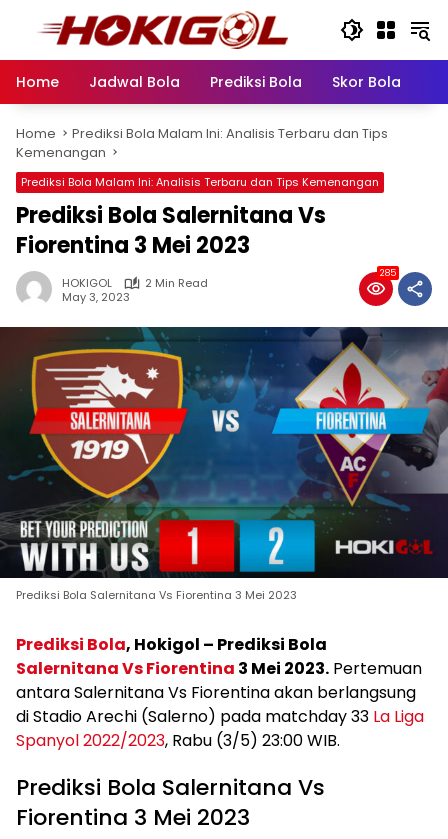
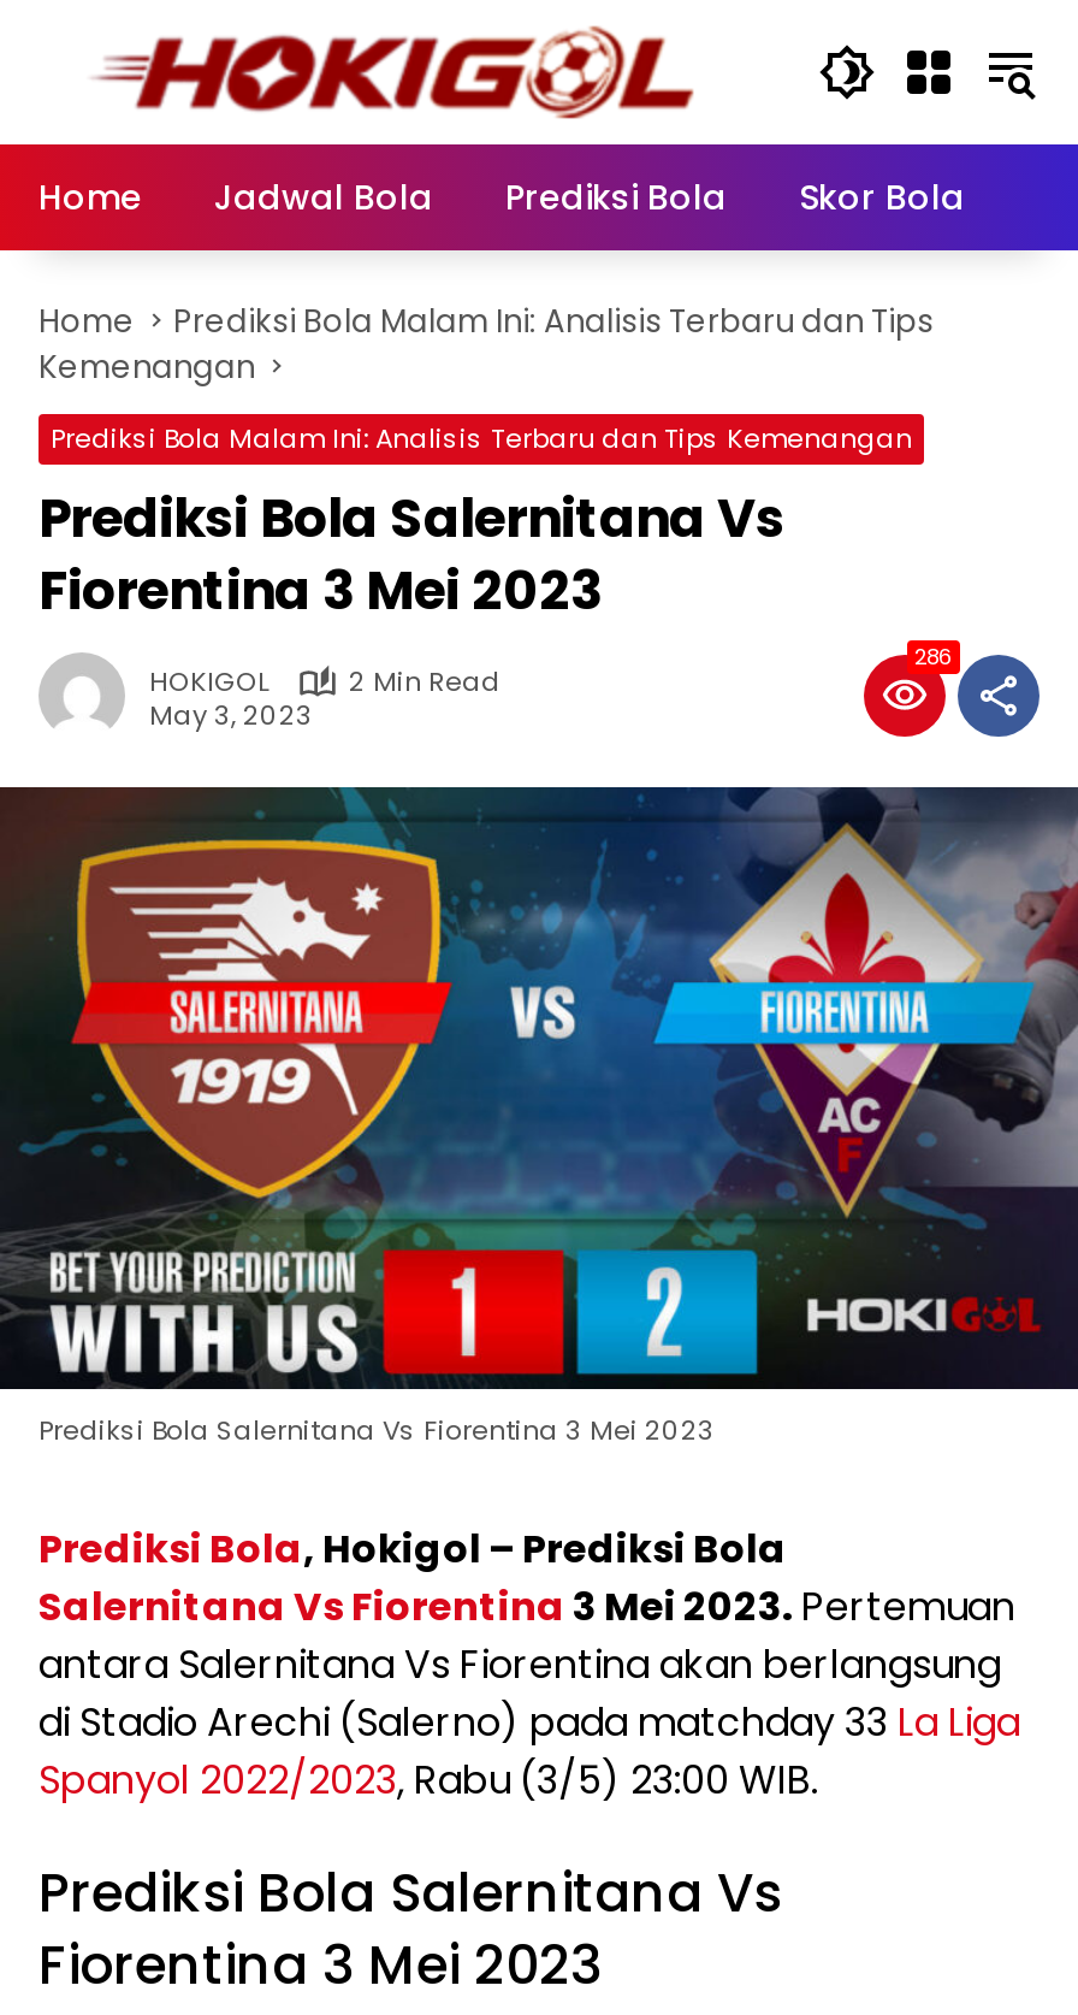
[380,267,396,279] 285 -> [914,643,953,672] 286

